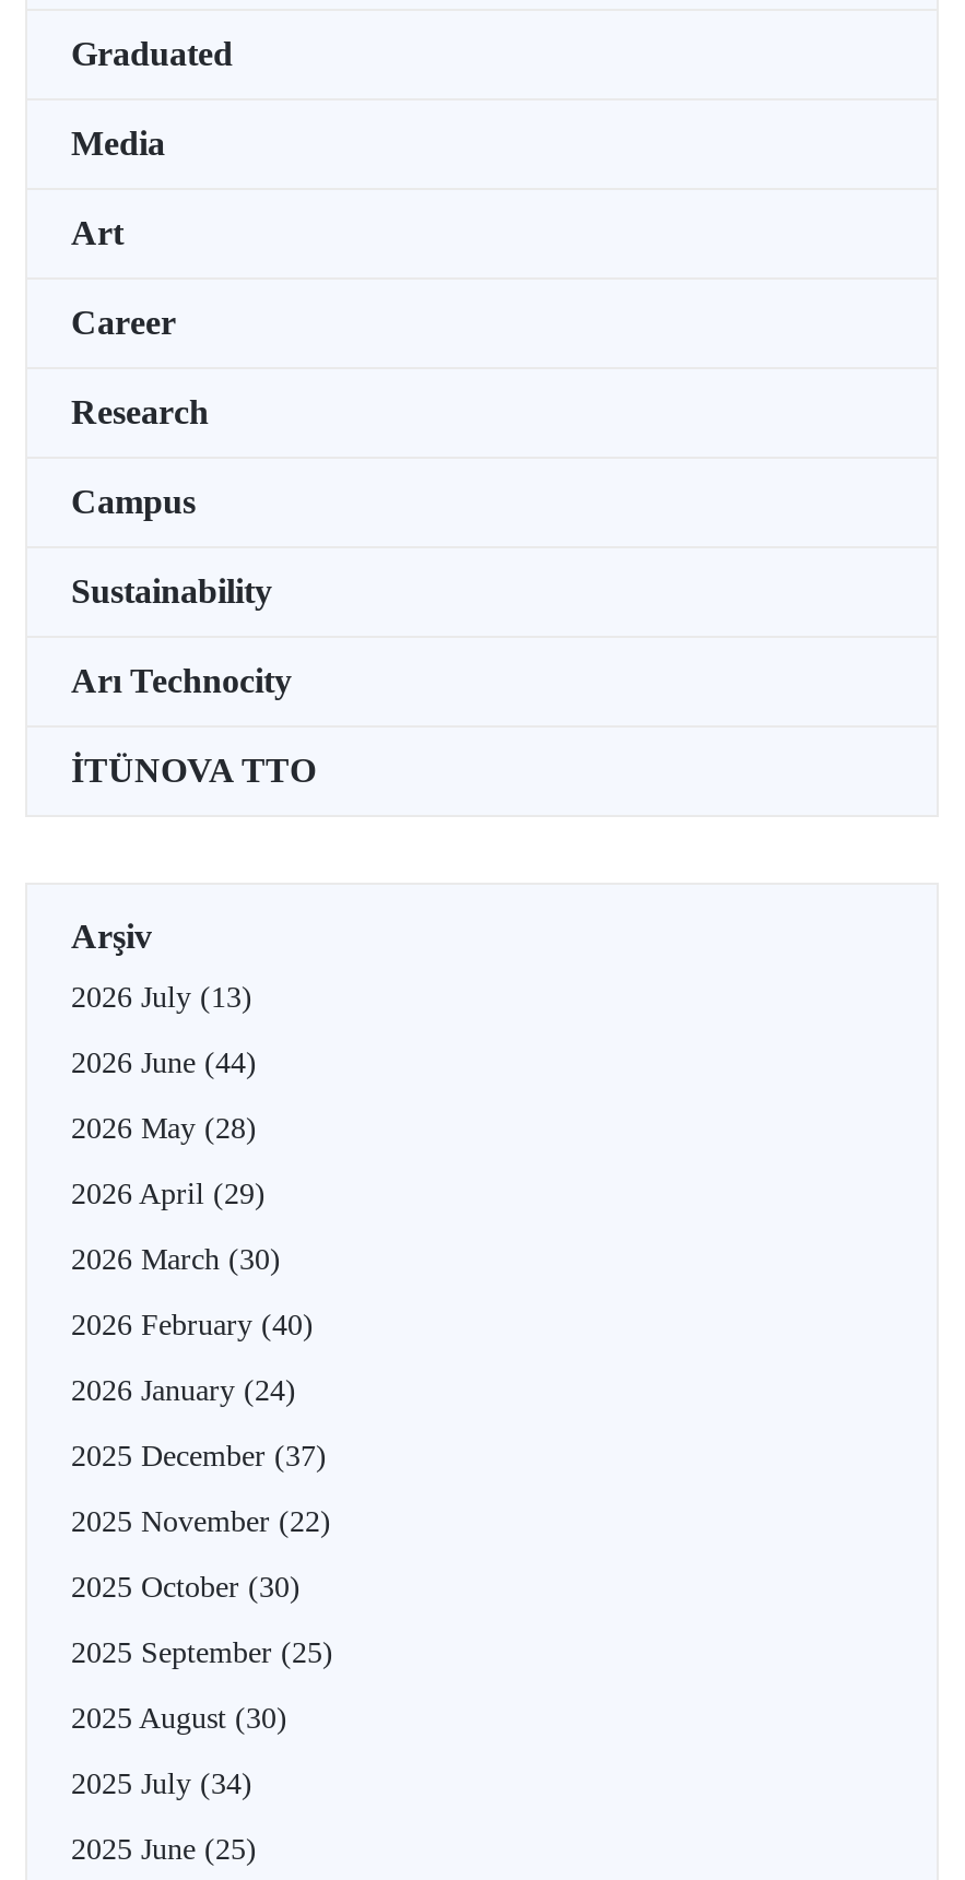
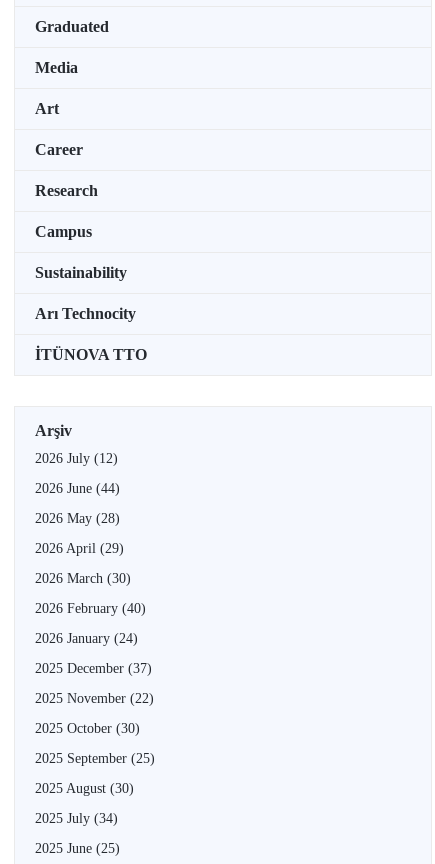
[71,981,252,1013] 2026 July (13) -> [35,451,118,466] 2026 July (12)

